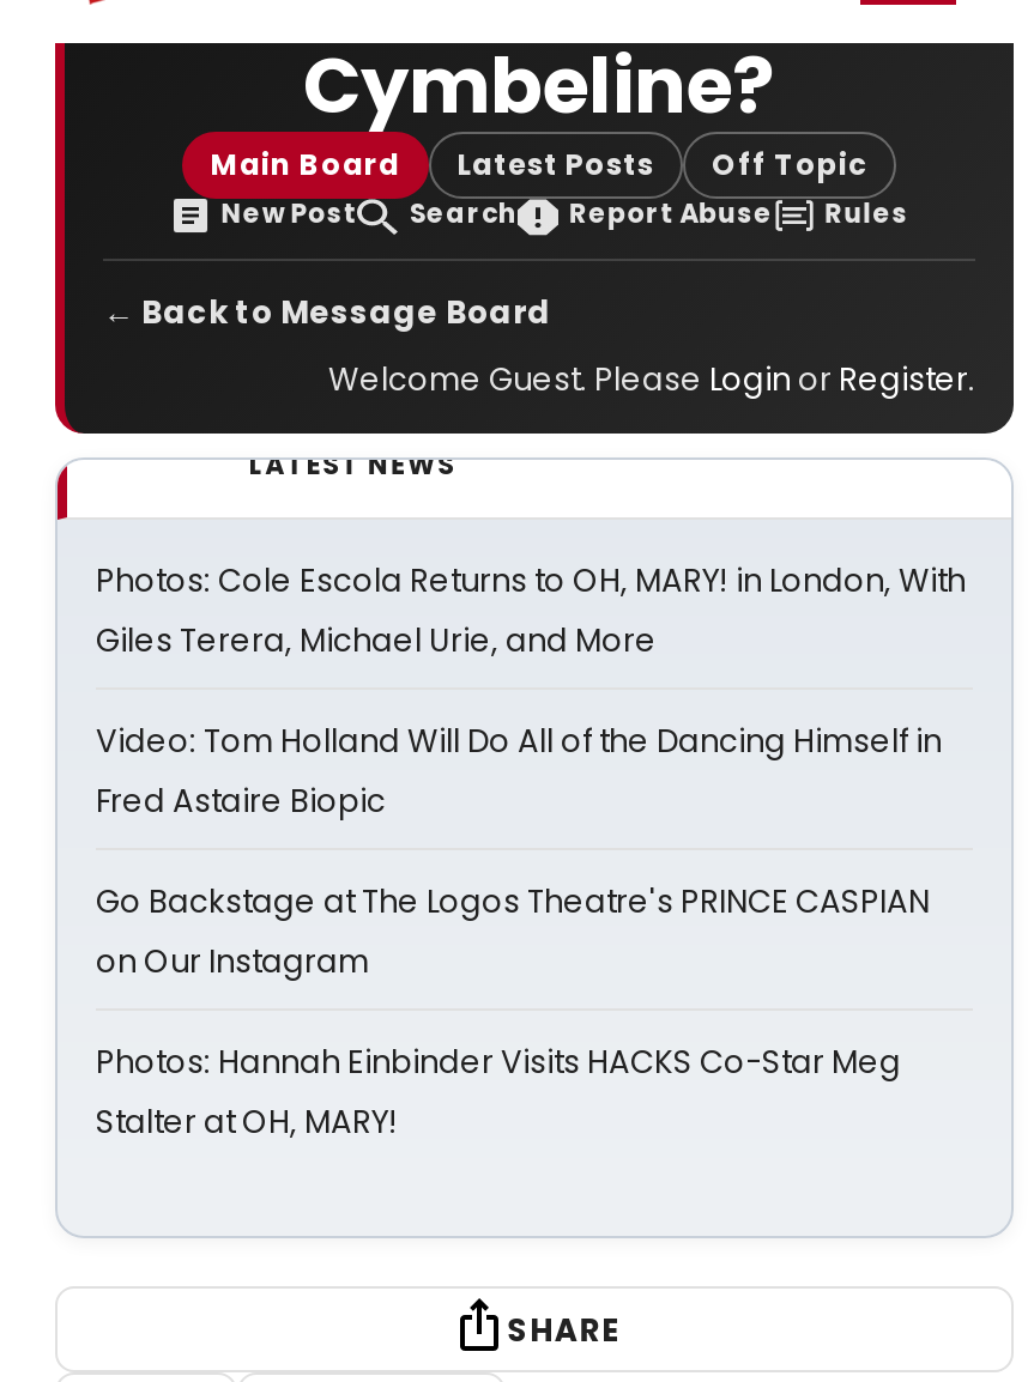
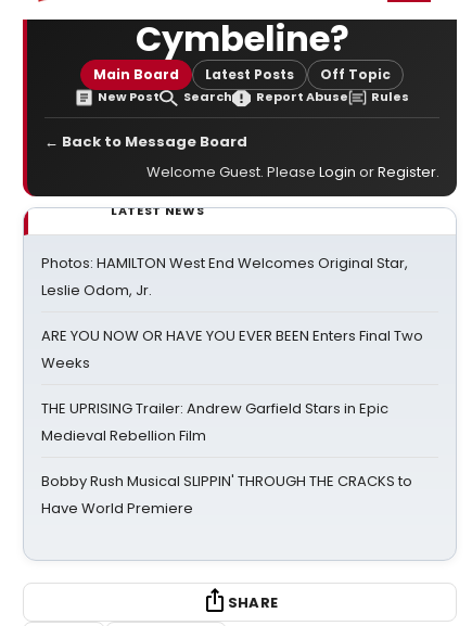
[96,558,966,663] Photos: Cole Escola Returns to OH, MARY! in London, With | Giles Terera, Michael Urie, and More -> [41,253,408,301] Photos: HAMILTON West End Welcomes Original Star, | Leslie Odom, Jr.
[96,719,942,824] Video: Tom Holland Will Do All of the Dancing Himself in | Fred Astaire Biopic -> [41,325,423,373] ARE YOU NOW OR HAVE YOU EVER BEEN Enters Final Two | Weeks
[96,879,930,984] Go Backstage at The Logos Theatre's PRINCE CASPIAN | on Our Instagram -> [41,398,388,446] THE UPRISING Trailer: Andrew Garfield Stars in Epic | Medieval Rebellion Film
[96,1039,901,1145] Photos: Hannah Einbinder Visits HACKS Co-Star Meg | Stalter at OH, MARY! -> [41,471,412,519] Bobby Rush Musical SLIPPIN' THROUGH THE CRACKS to | Have World Premiere

